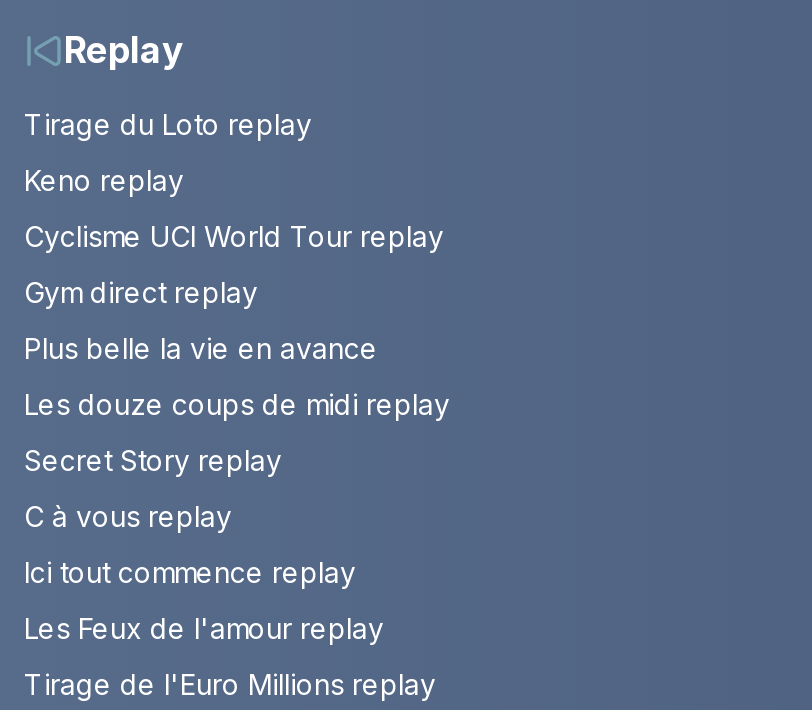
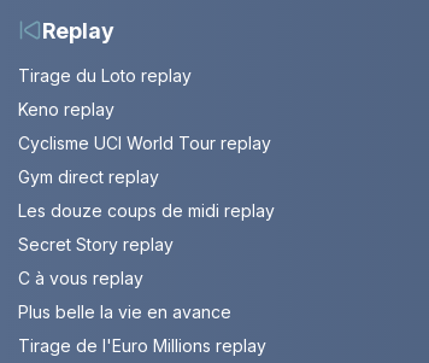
moved [24,331,378,365] -> [18,301,231,322]: Plus belle la vie en avance
[24,555,384,645] Ici tout commence replay | Les Feux de l'amour replay -> none

